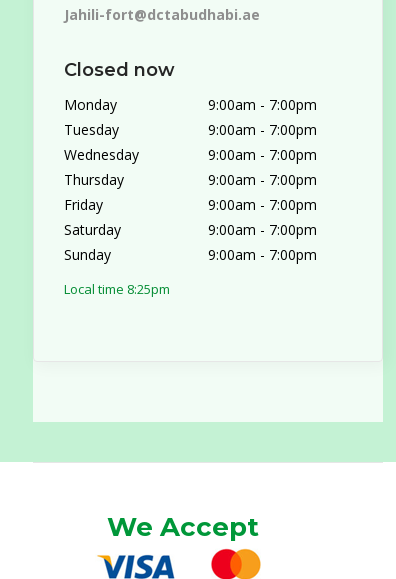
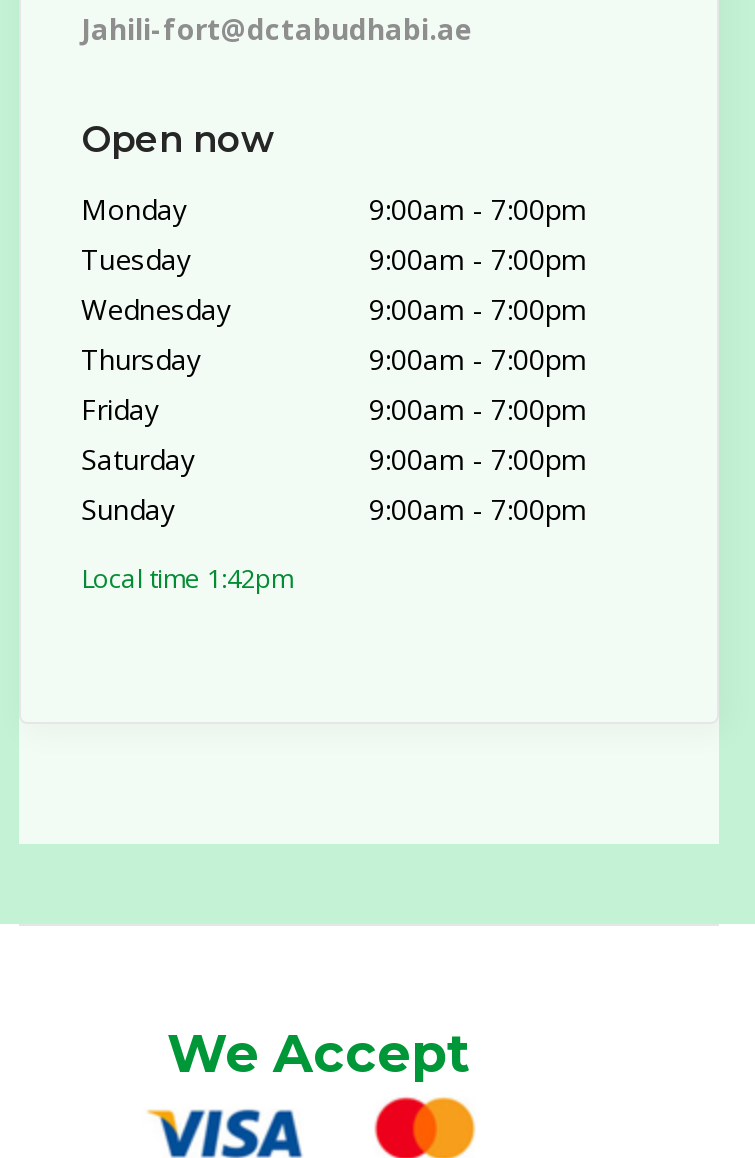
[64,59,175,81] Closed now -> [81,118,275,162] Open now
[64,280,170,298] Local time 8:25pm -> [81,560,293,596] Local time 1:42pm

